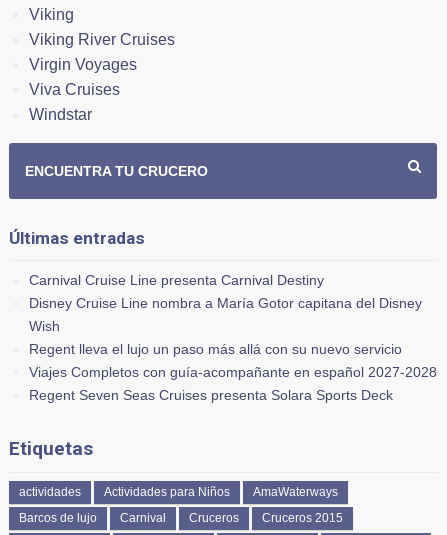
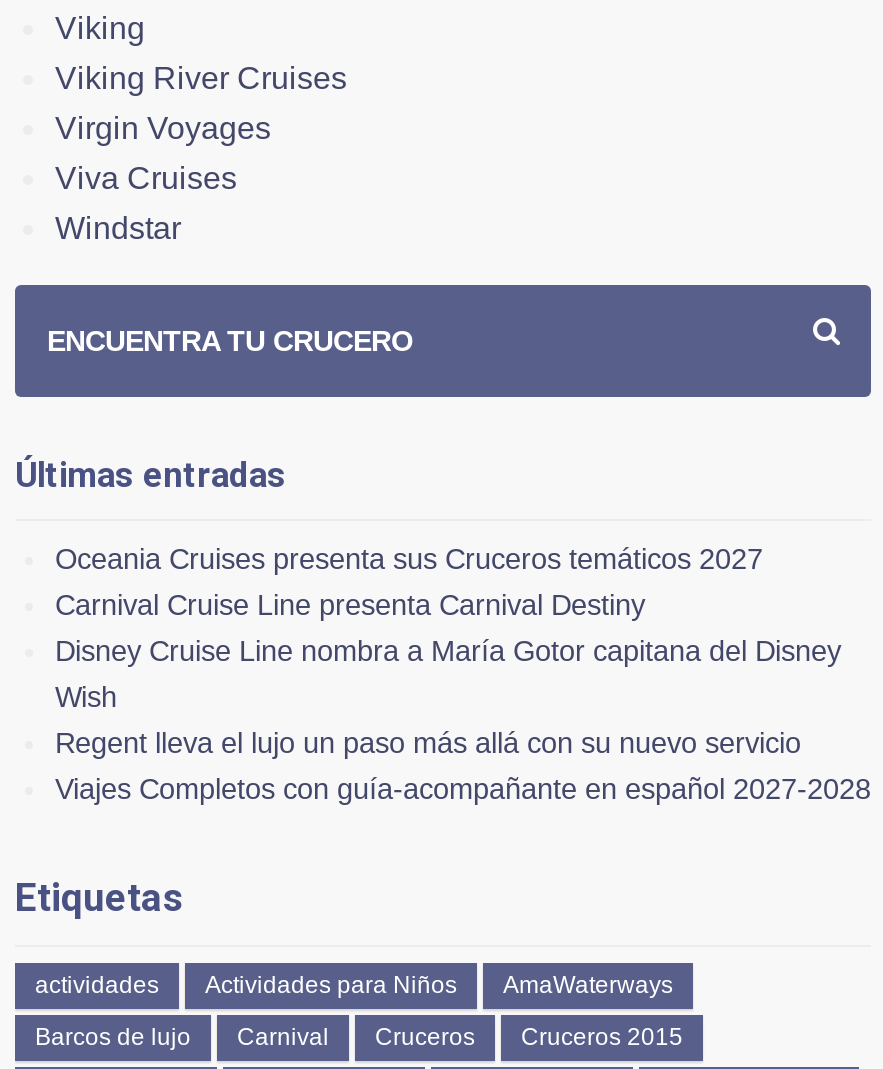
none -> [55,544,763,576] Oceania Cruises presenta sus Cruceros temáticos 2027
moved [29,272,437,380] -> [55,590,871,806]: Carnival Cruise Line presenta Carnival Destiny | Disney Cruise Line nombra a María Gotor capitana del Disney | Wish | Regent lleva el lujo un paso más allá con su nuevo servicio | Viajes Completos con guía-acompañante en español 2027-2028
[29,387,393,403] Regent Seven Seas Cruises presenta Solara Sports Deck -> none

